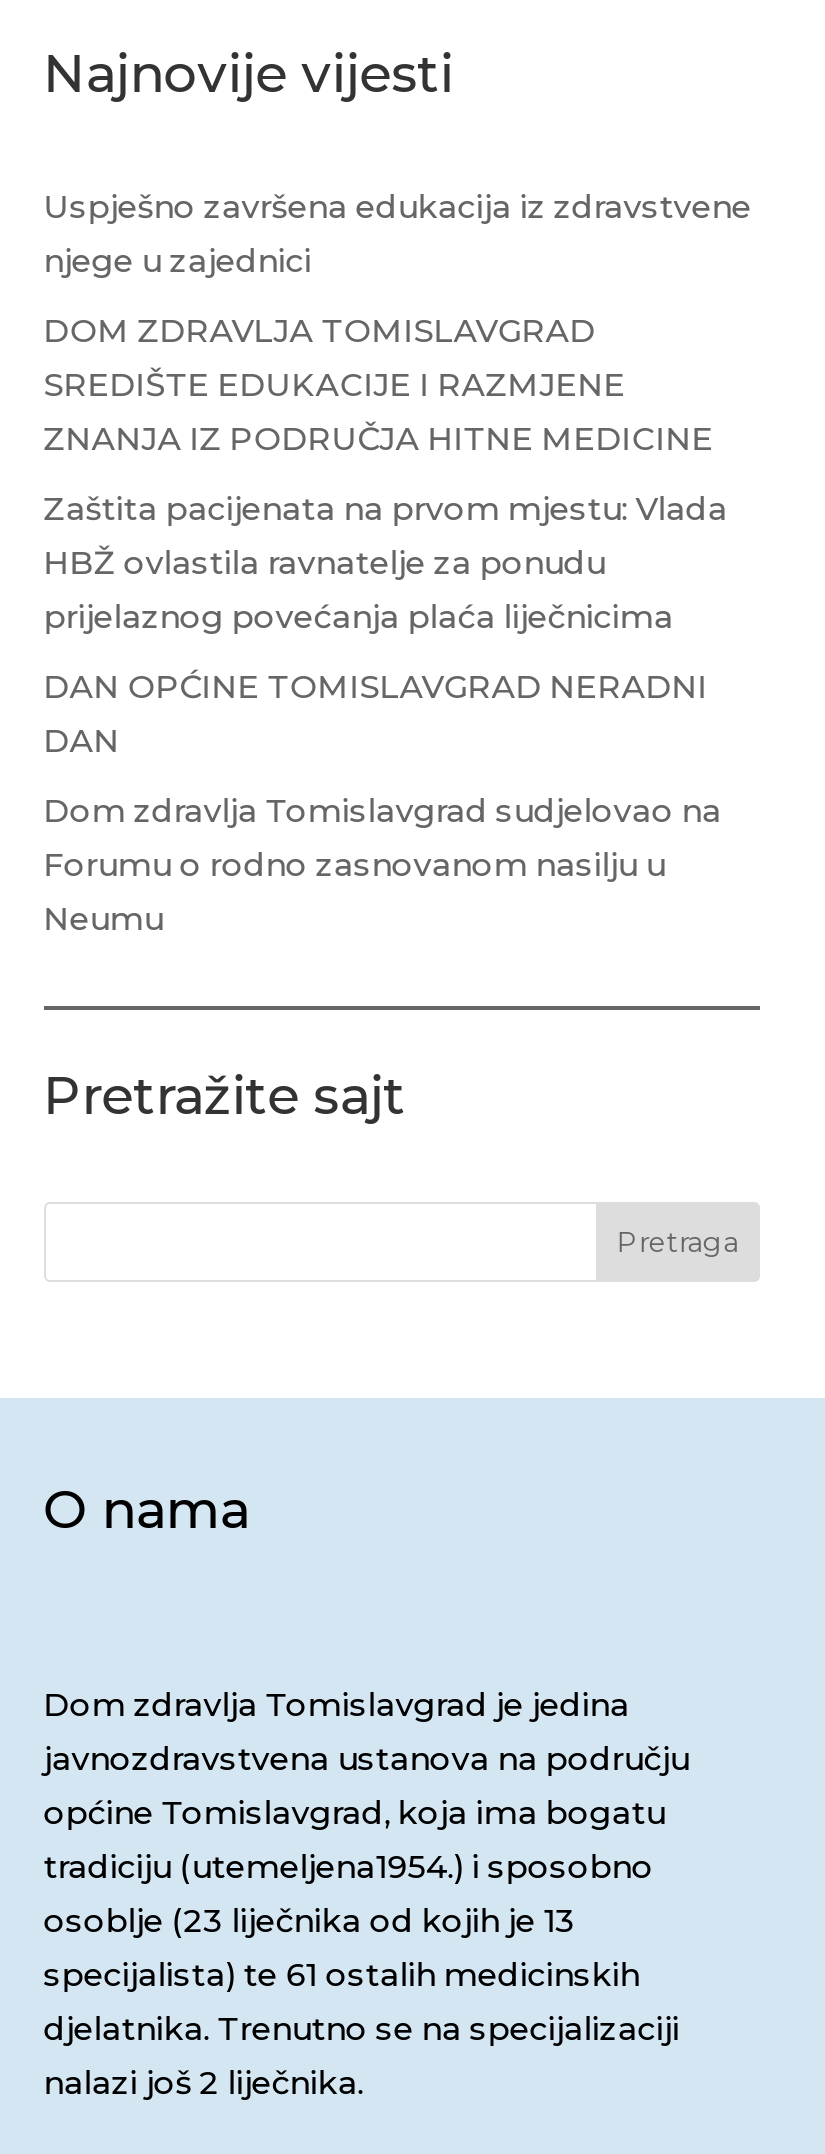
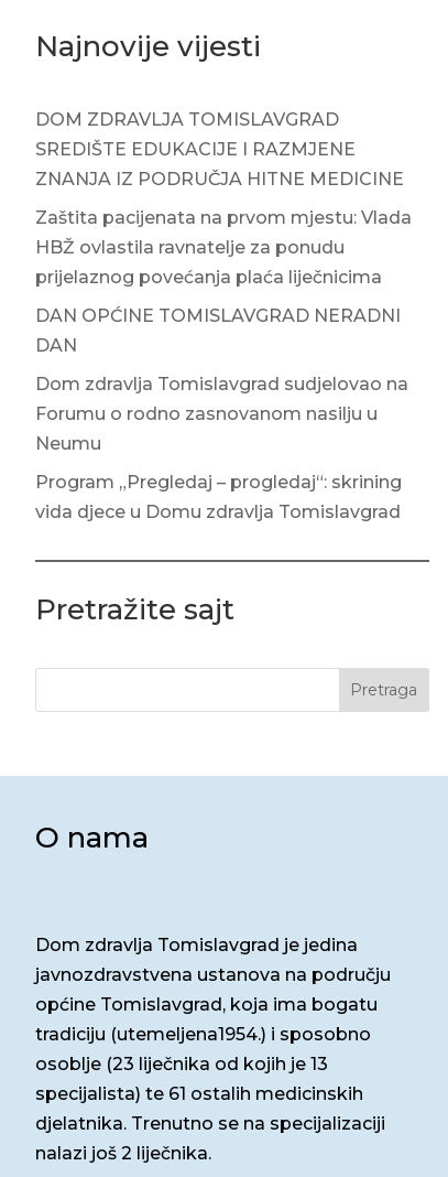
[44,189,752,281] Uspješno završena edukacija iz zdravstvene | njege u zajednici -> none
moved [44,313,728,939] -> [35,109,411,454]: DOM ZDRAVLJA TOMISLAVGRAD | SREDIŠTE EDUKACIJE I RAZMJENE | ZNANJA IZ PODRUČJA HITNE MEDICINE | ... | Forumu o rodno zasnovanom nasilju u | Neumu
none -> [35,471,402,522] Program „Pregledaj – progledaj“: skrining | vida djece u Domu zdravlja Tomislavgrad

